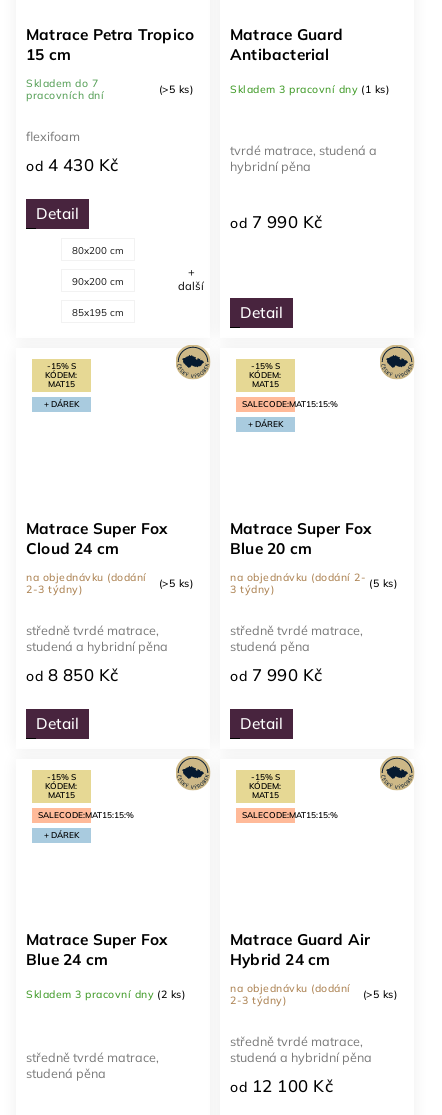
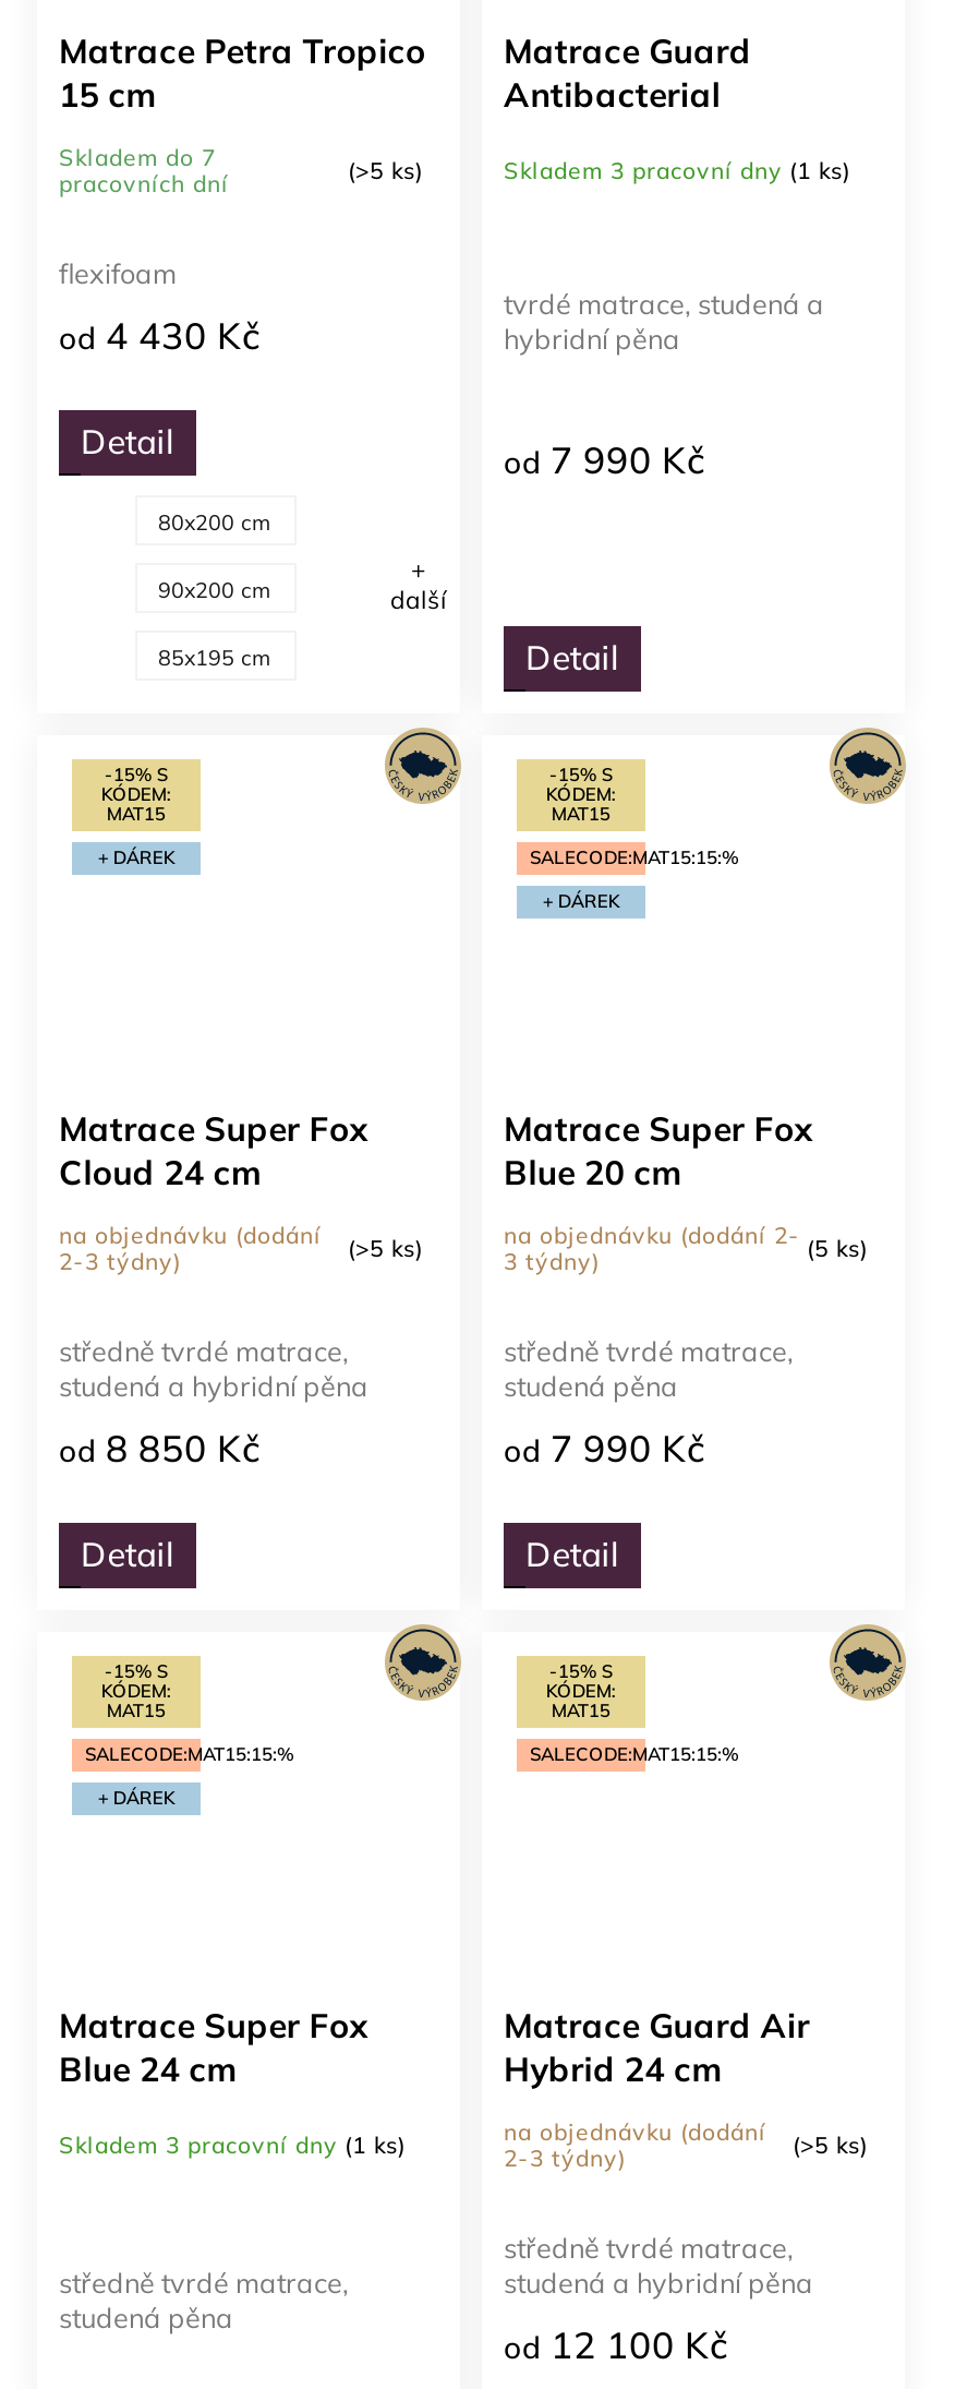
[26,987,185,1001] Skladem 3 pracovní dny (2 ks) -> [59,2129,406,2159] Skladem 3 pracovní dny (1 ks)

